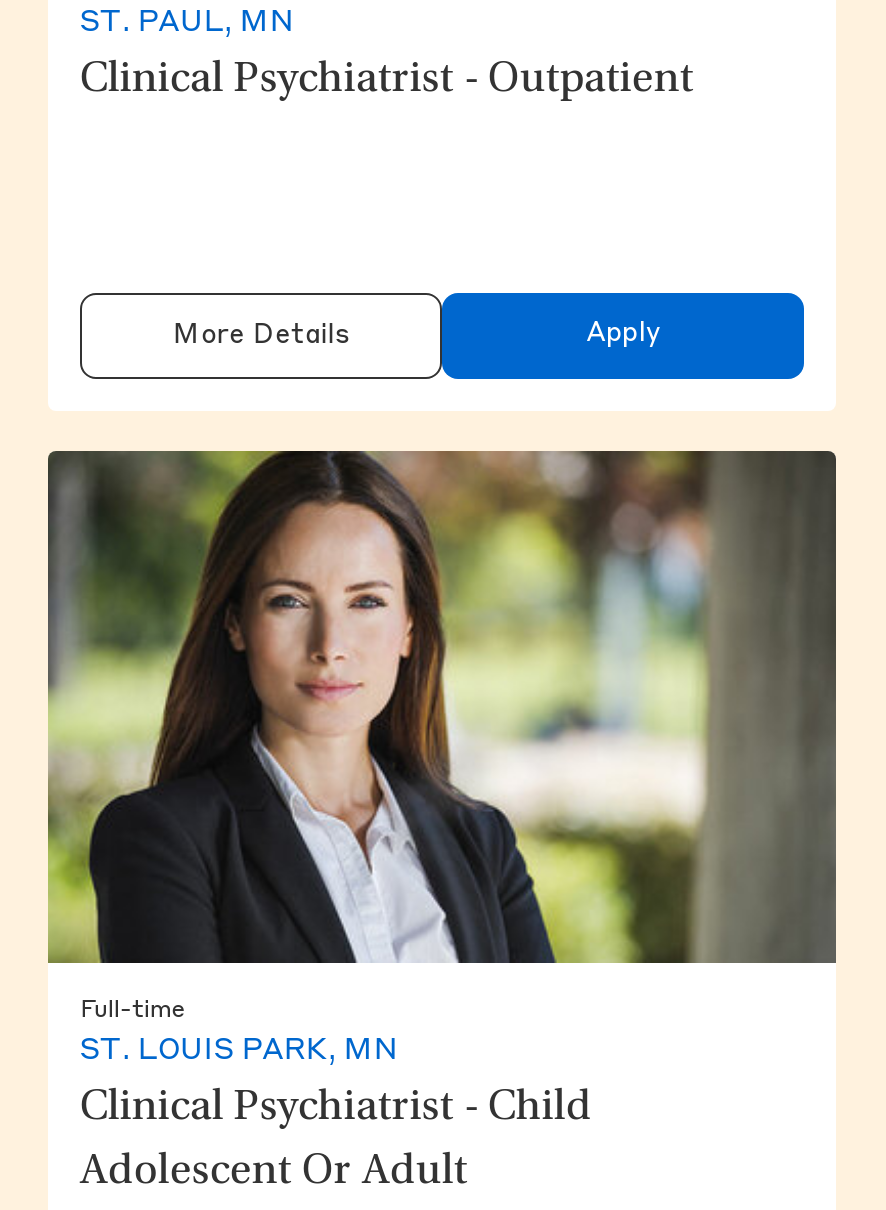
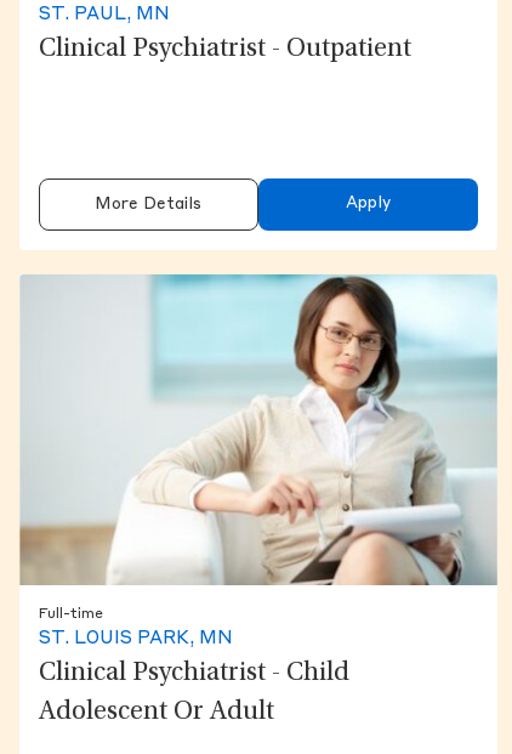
[46,449,838,965] [image] -> [19,273,497,586] [image]

